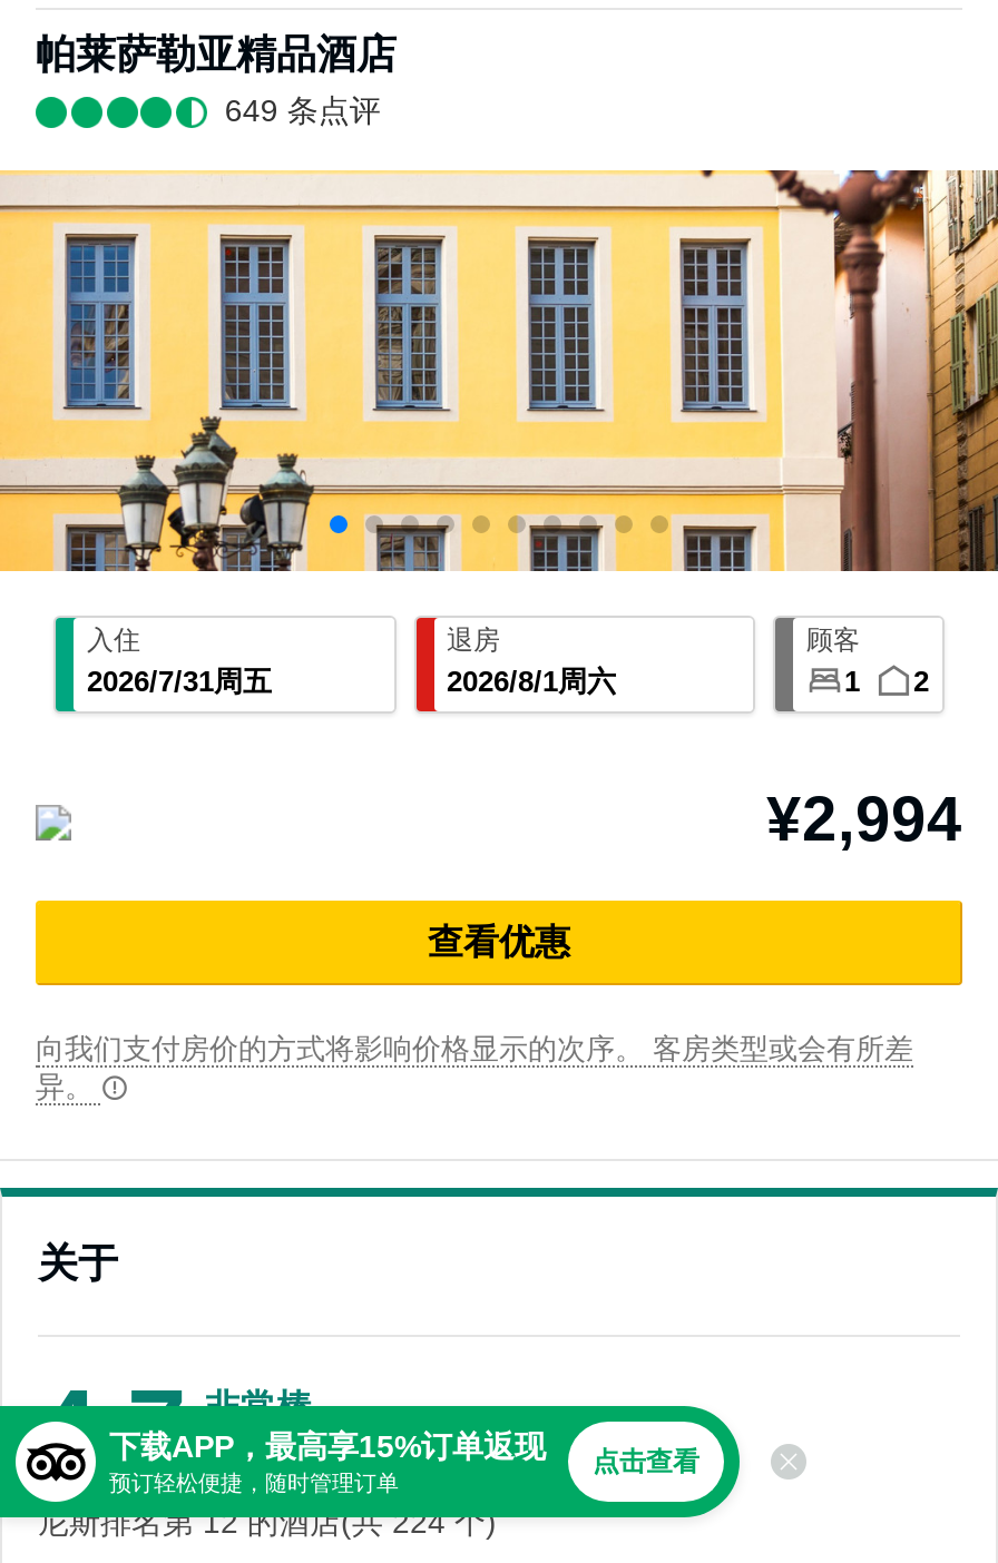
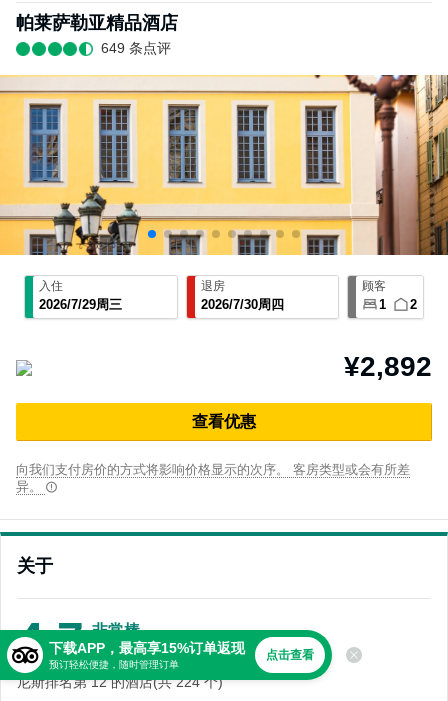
[87,665,272,699] 2026/7/31周五 -> [39,297,122,312] 2026/7/29周三
[447,665,616,699] 2026/8/1周六 -> [200,297,283,312] 2026/7/30周四
[766,785,962,854] ¥2,994 -> [344,351,432,382] ¥2,892

